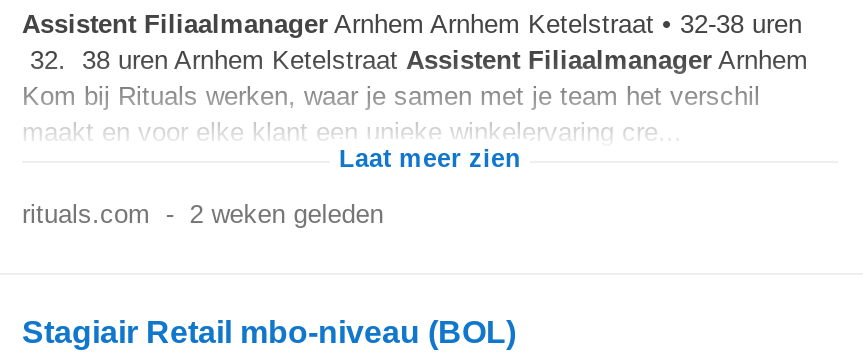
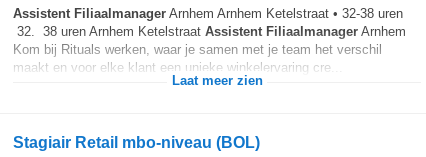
[22,199,384,229] rituals.com - 2 weken geleden -> none

